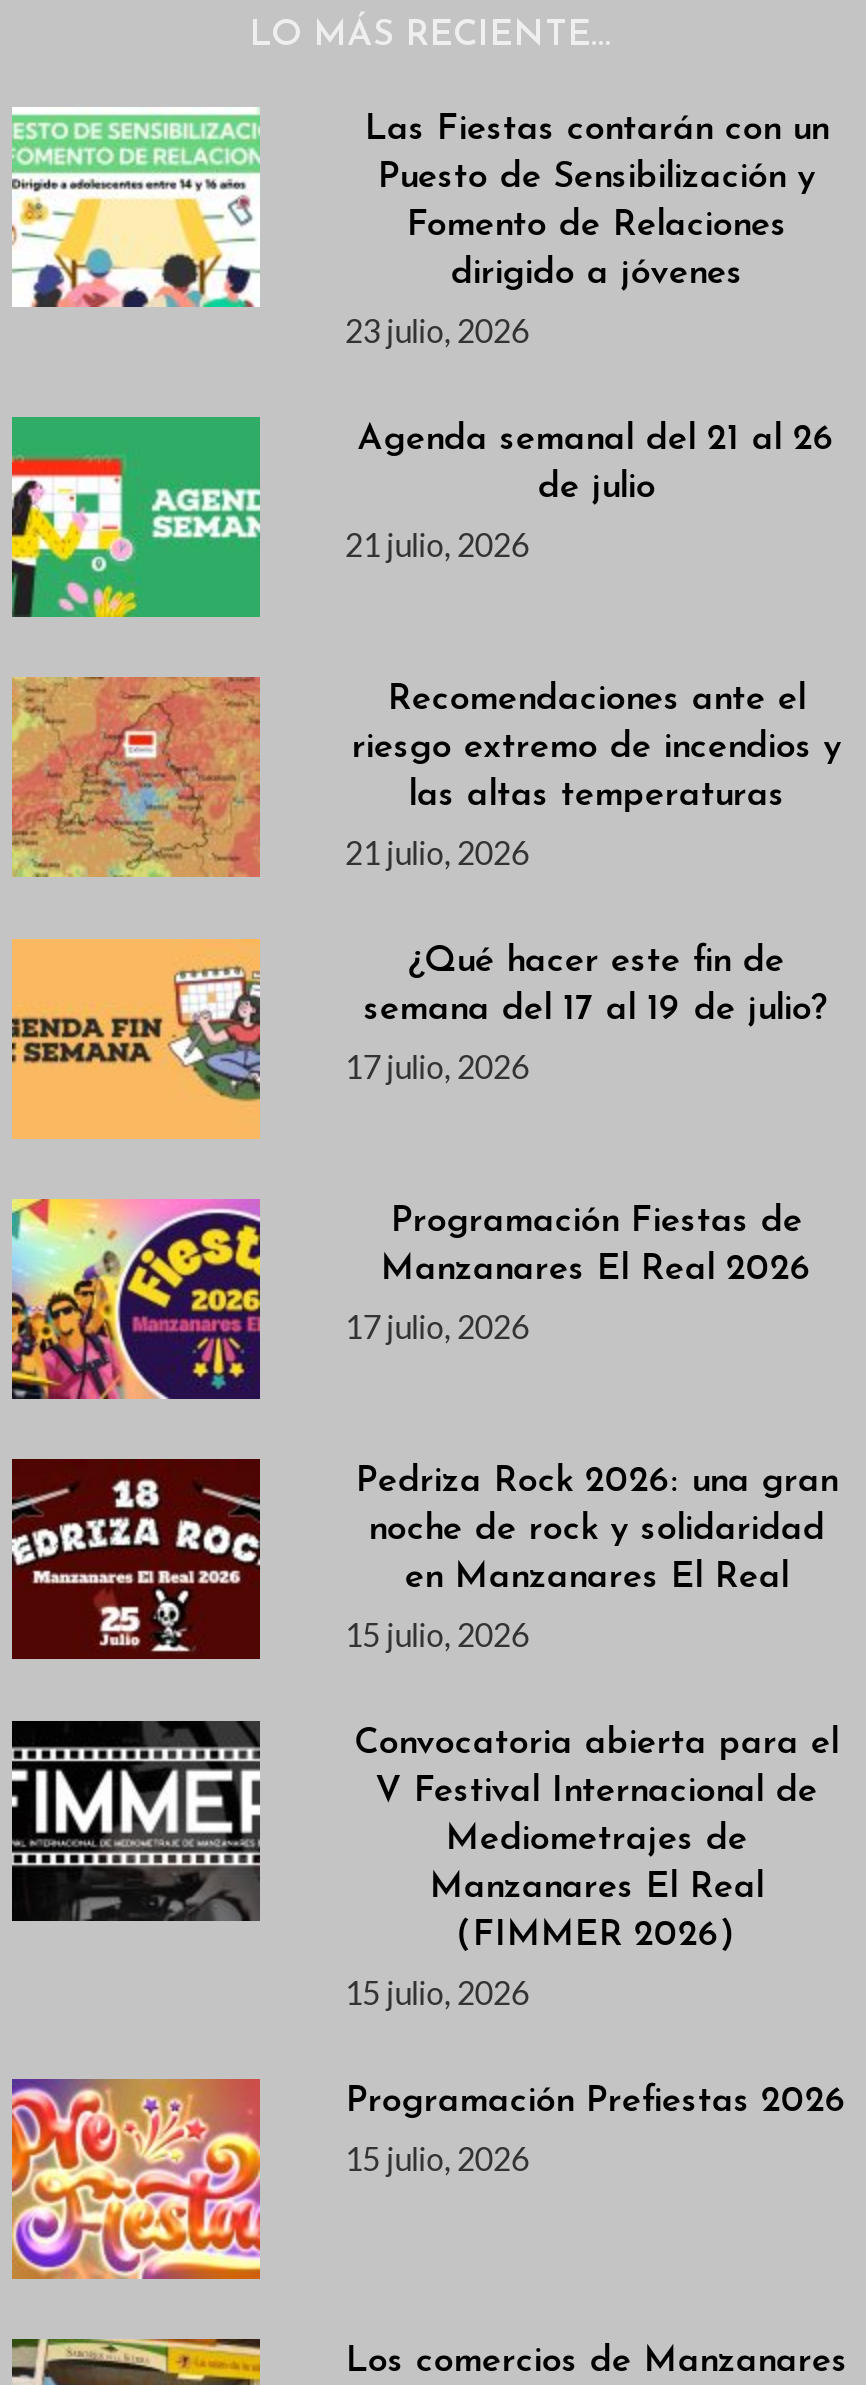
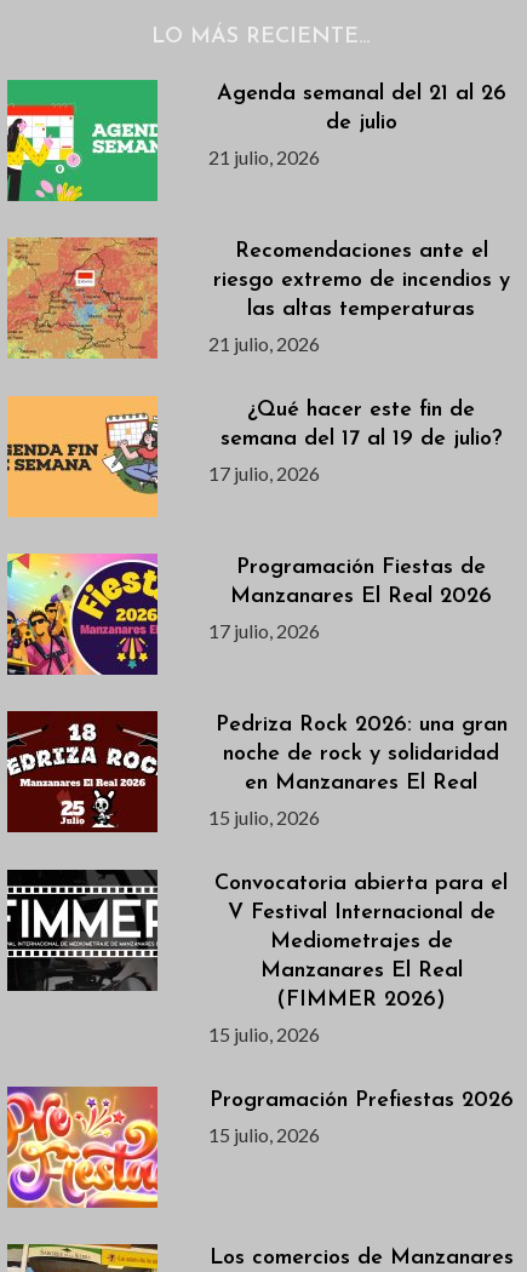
[12,107,260,309] [image] -> none
[345,110,828,348] Las Fiestas contarán con un | Puesto de Sensibilización y | Fomento de Relaciones | dirigido a jóvenes | 23 julio, 2026 -> none

